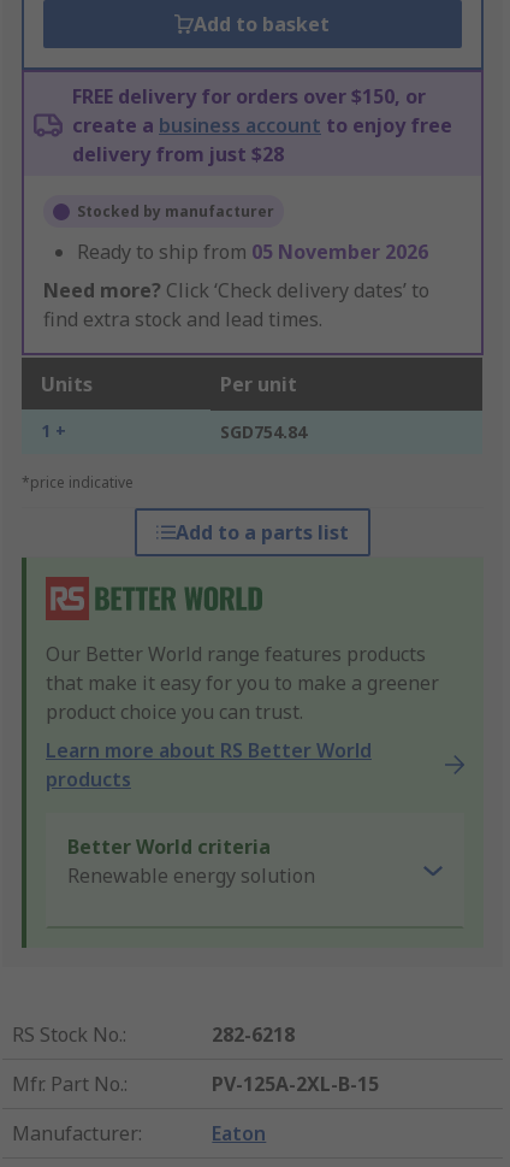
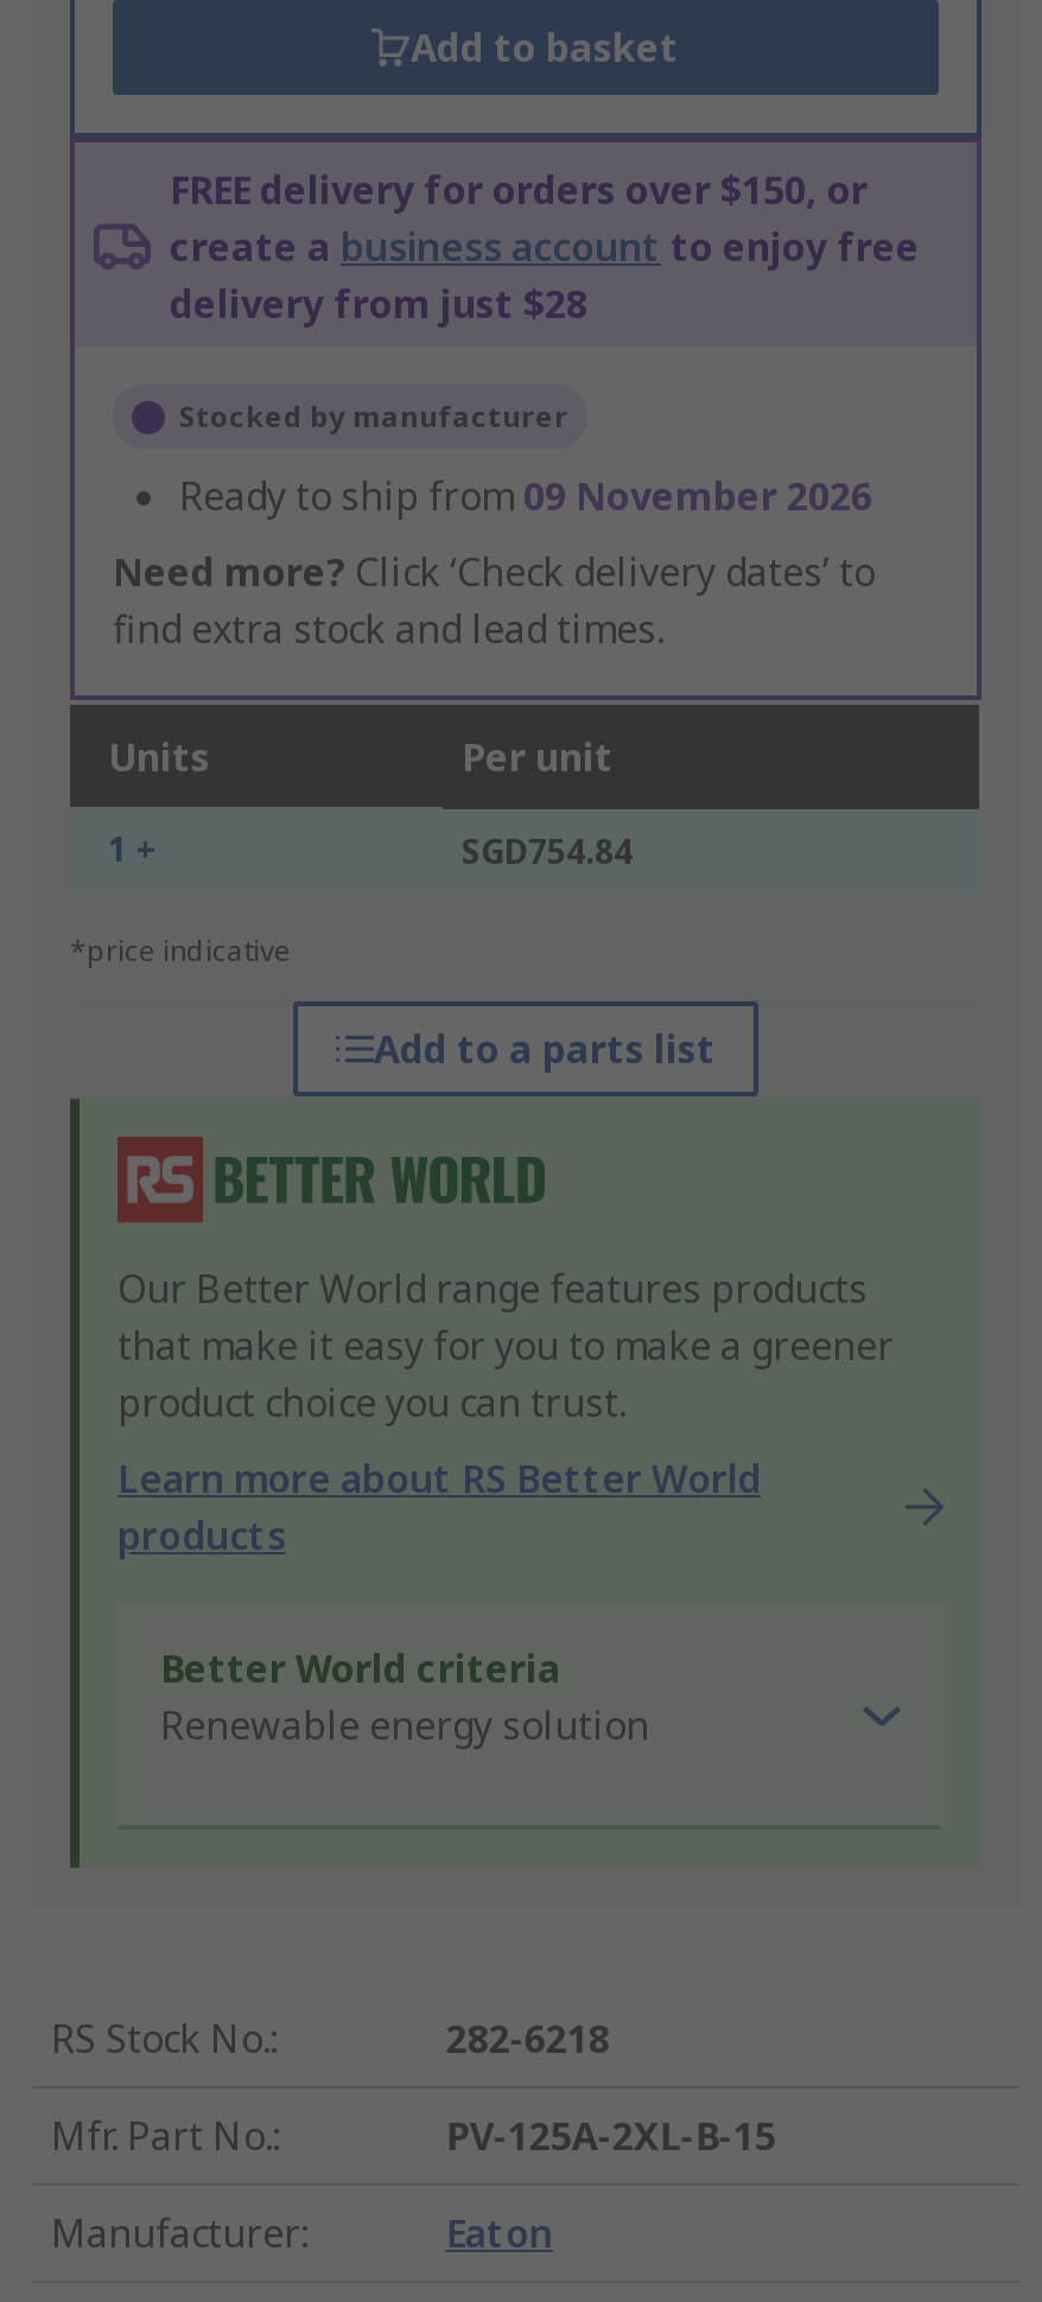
[77,239,428,266] Ready to ship from 05 November 2026 -> [179,471,872,523] Ready to ship from 09 November 2026

